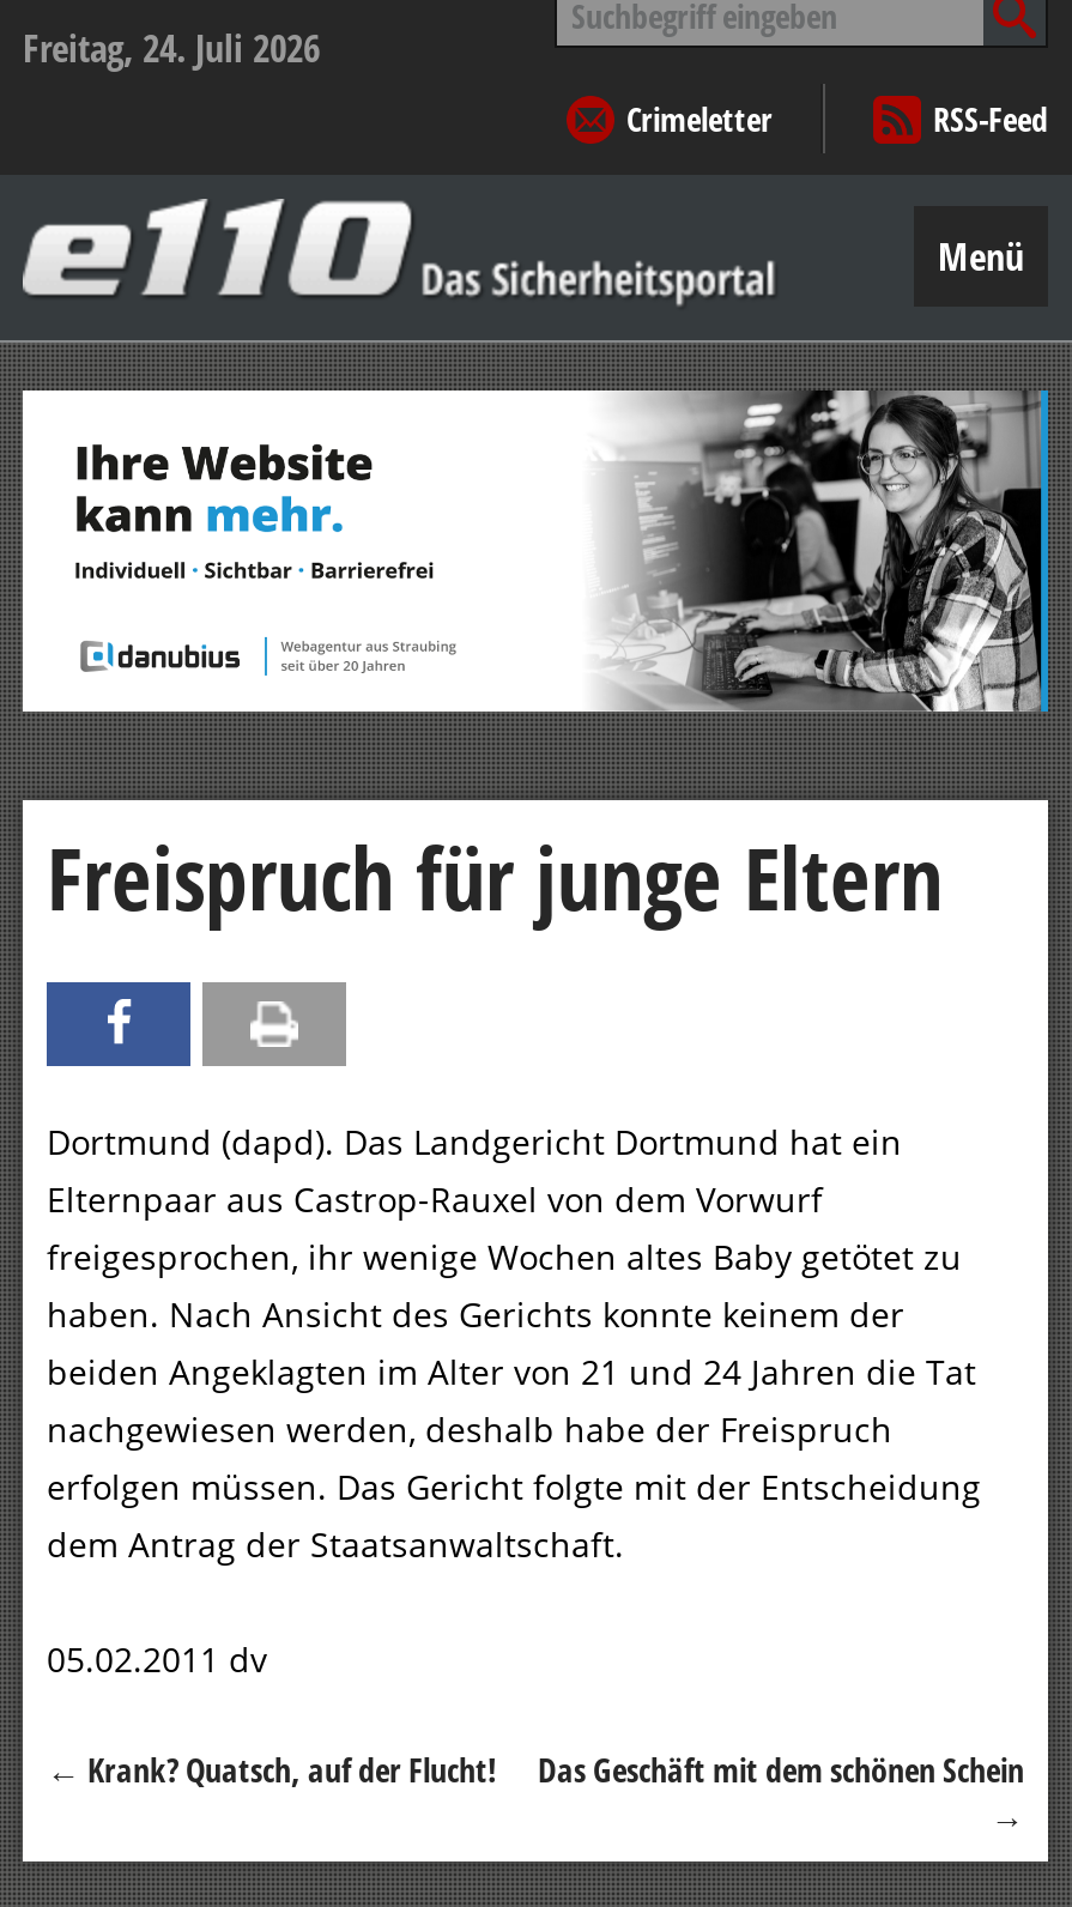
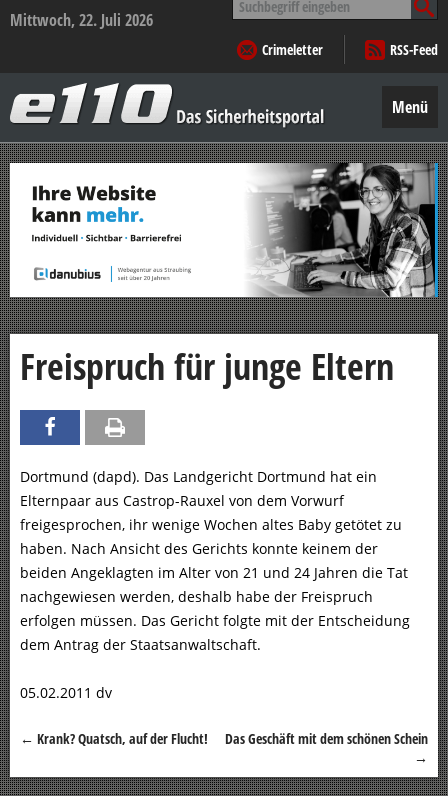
[23,22,320,74] Freitag, 24. Juli 2026 -> [10,9,153,31] Mittwoch, 22. Juli 2026

